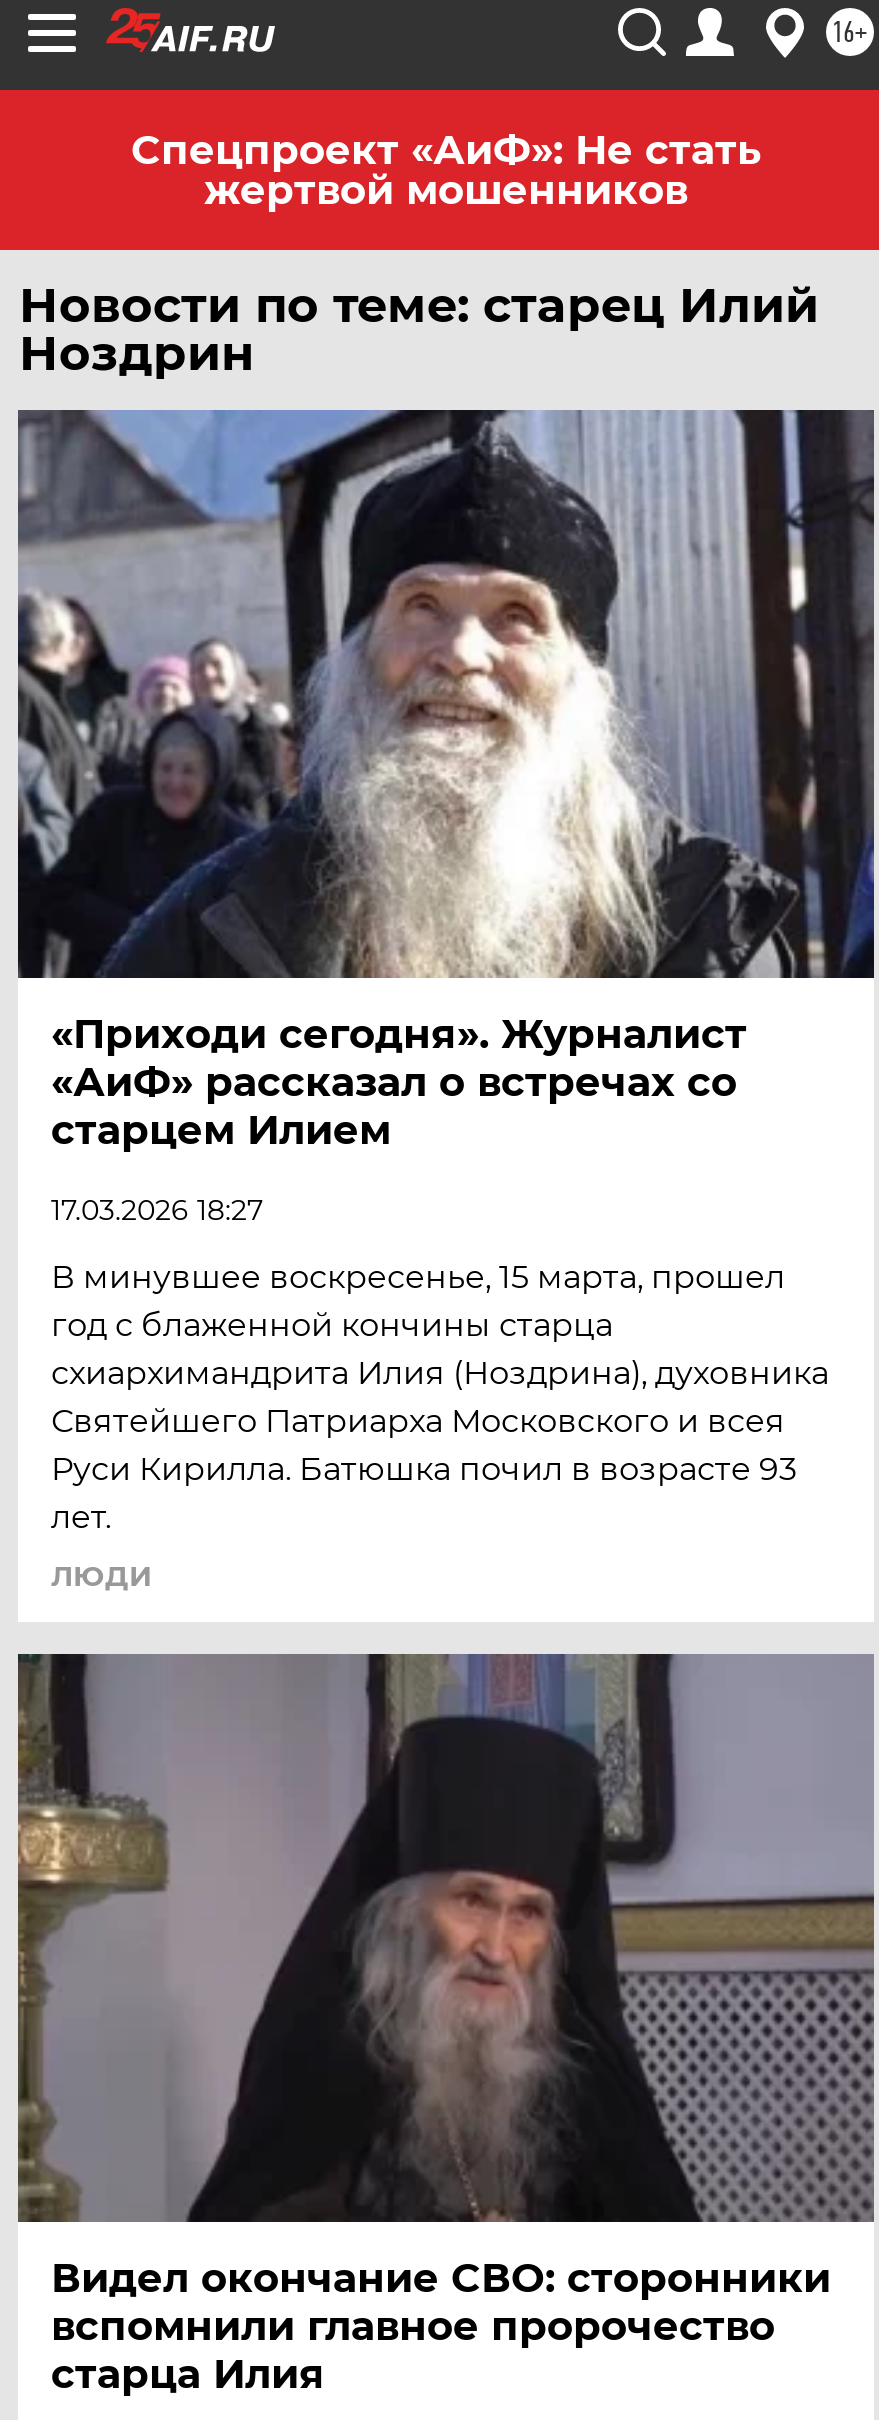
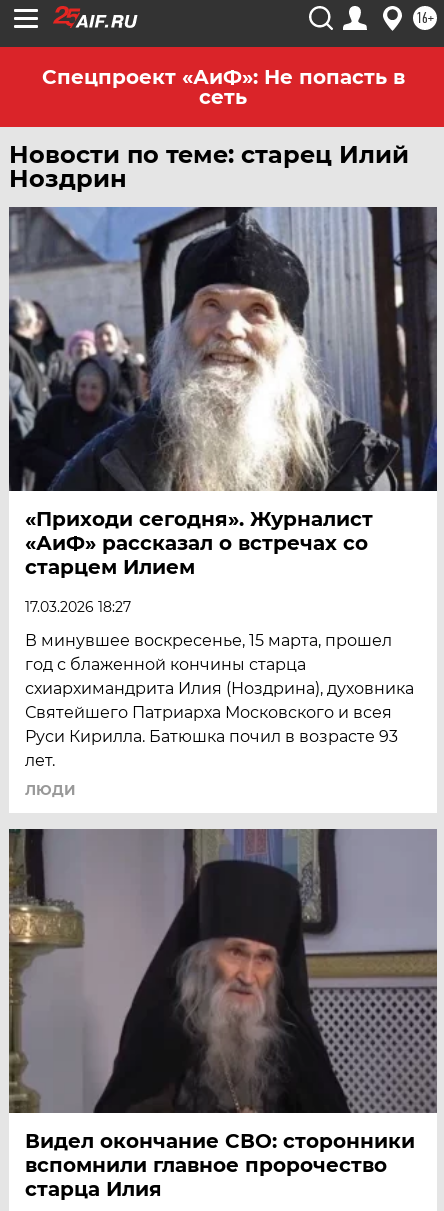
[131,126,761,214] Спецпроект «АиФ»: Не стать | жертвой мошенников -> [41,65,404,109] Спецпроект «АиФ»: Не попасть в | сеть

